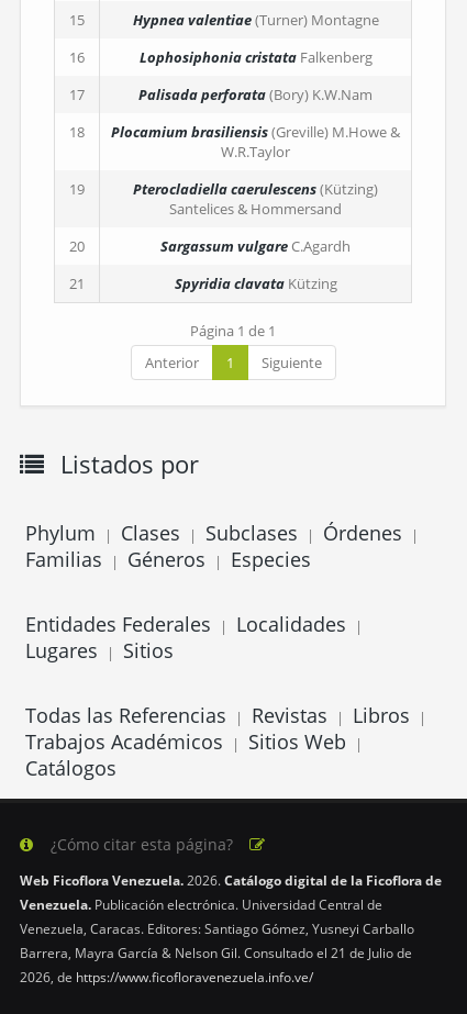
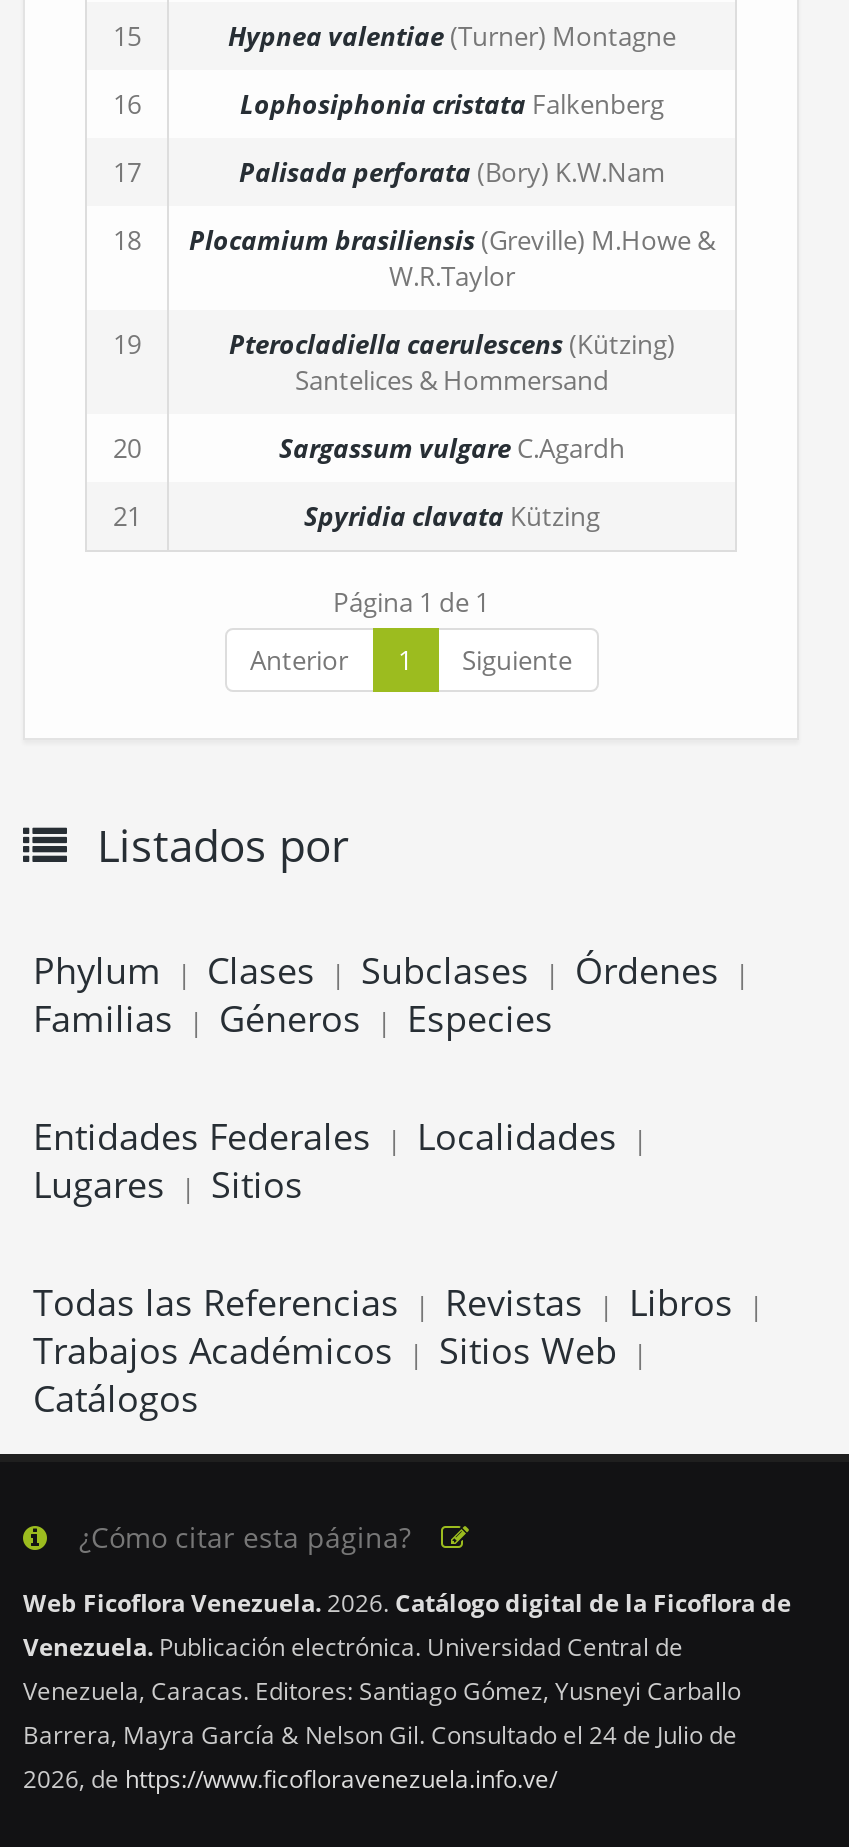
[20,944,412,962] Barrera, Mayra García & Nelson Gil. Consultado el 21 de Julio de -> [23,1718,737,1752] Barrera, Mayra García & Nelson Gil. Consultado el 24 de Julio de

